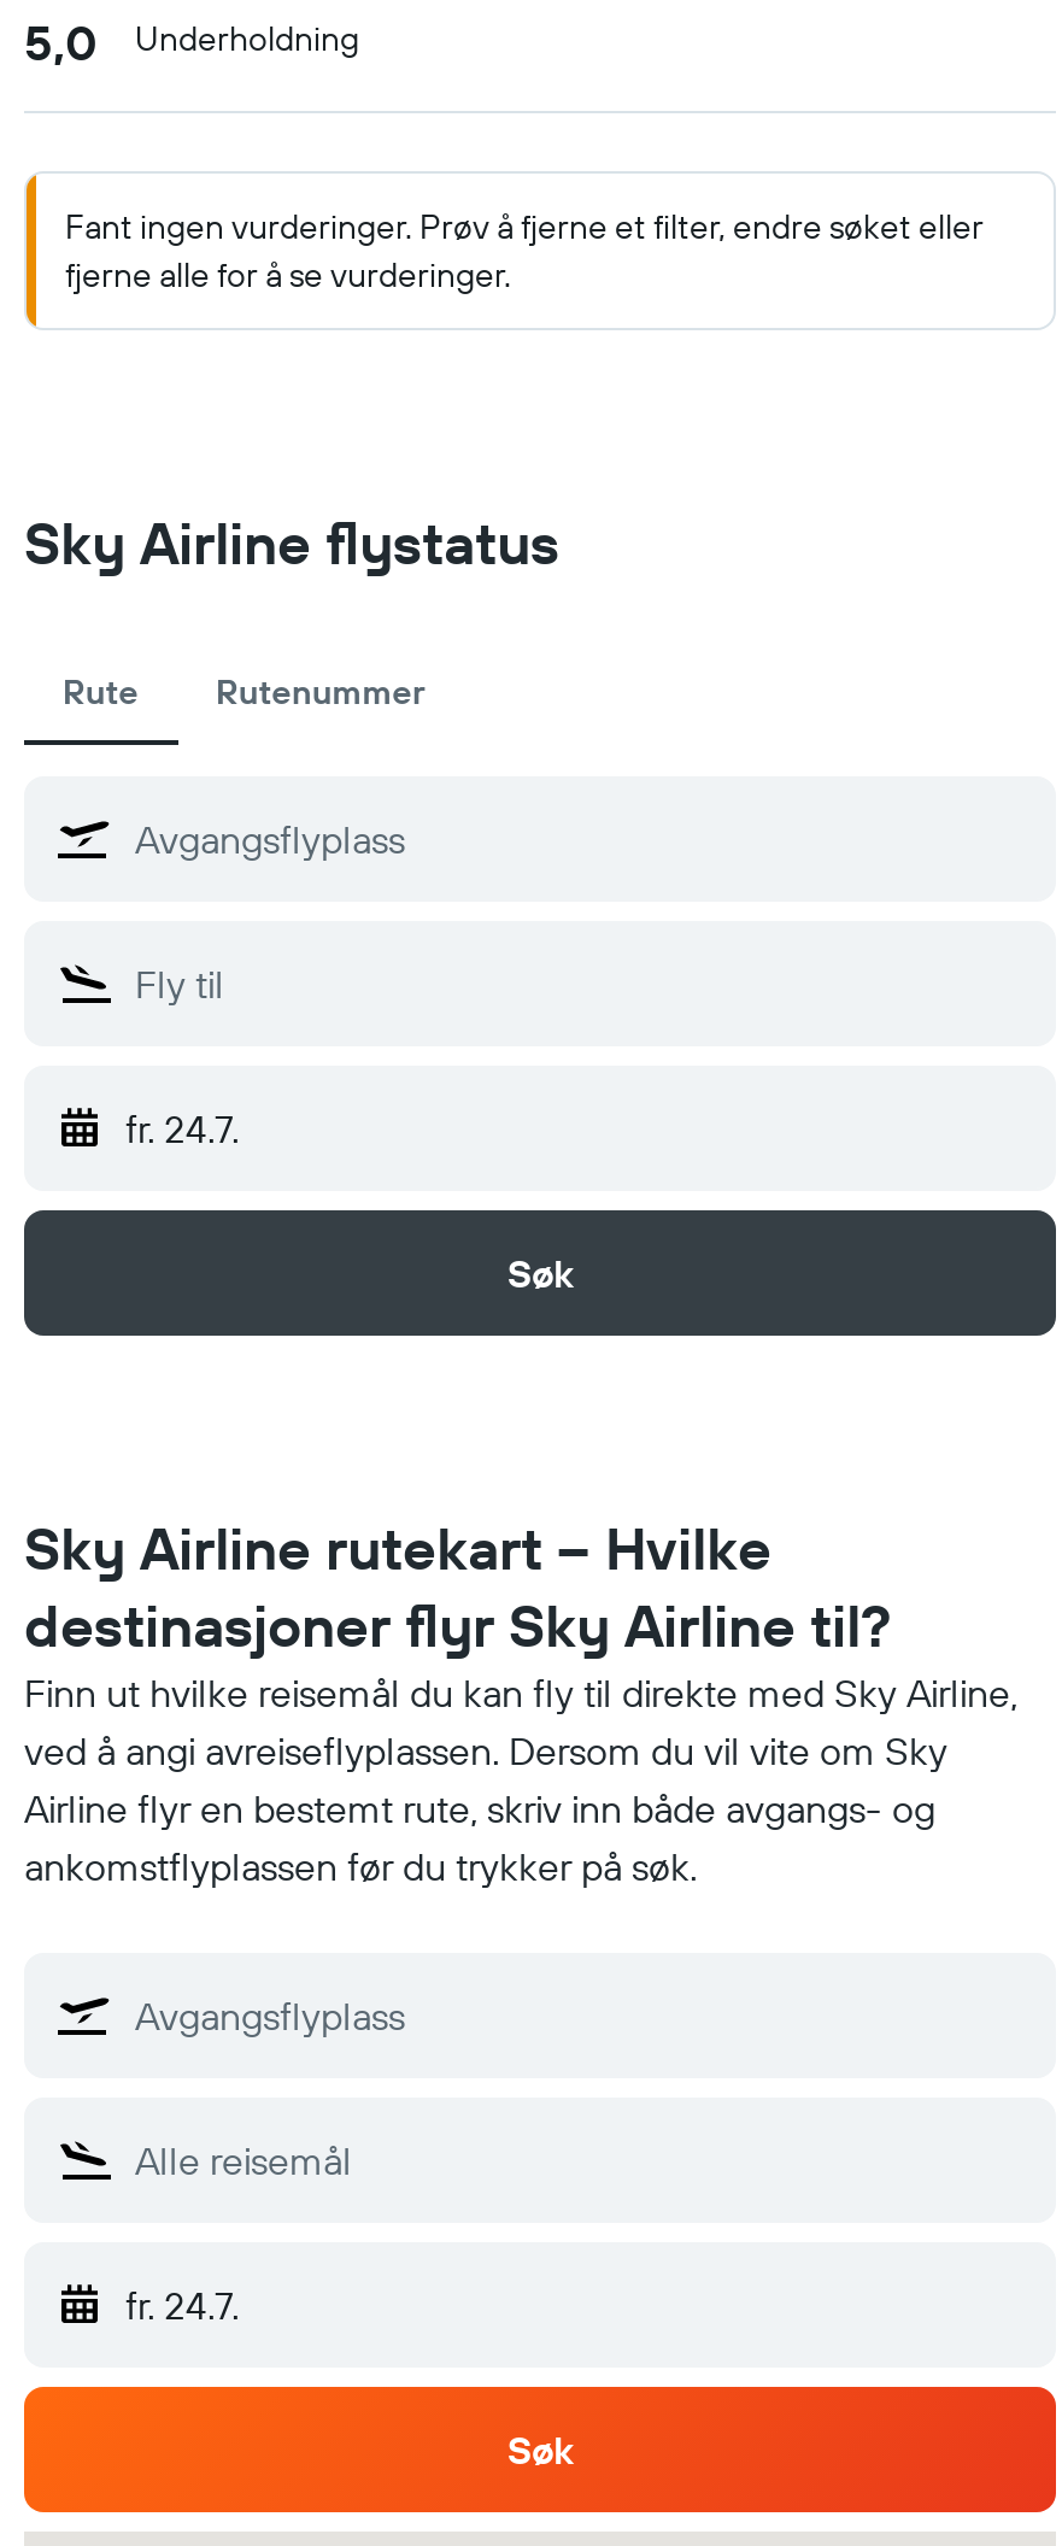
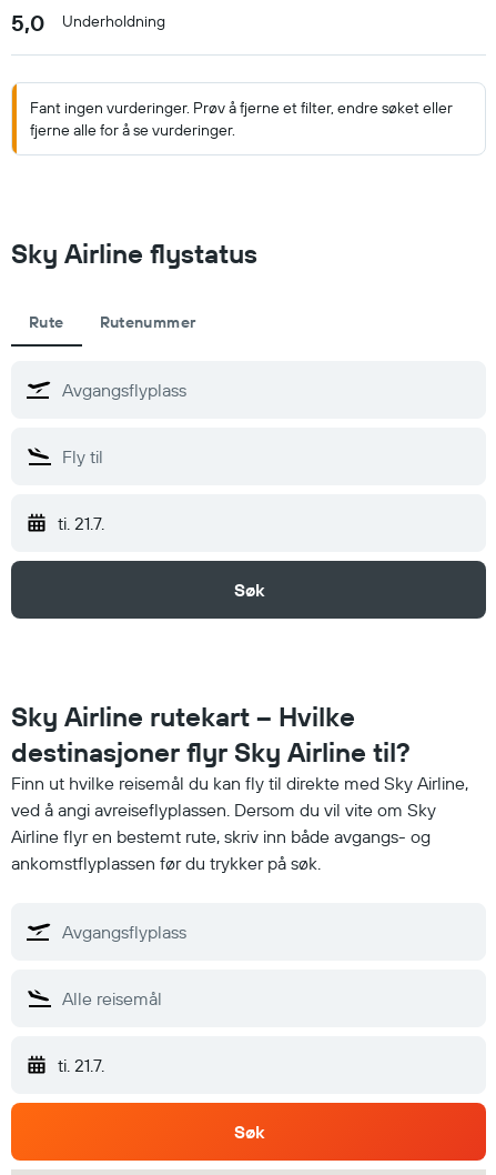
[125,1104,239,1152] fr. 24.7. -> [58,512,104,534] ti. 21.7.
[125,2281,239,2329] fr. 24.7. -> [58,1054,104,1076] ti. 21.7.

